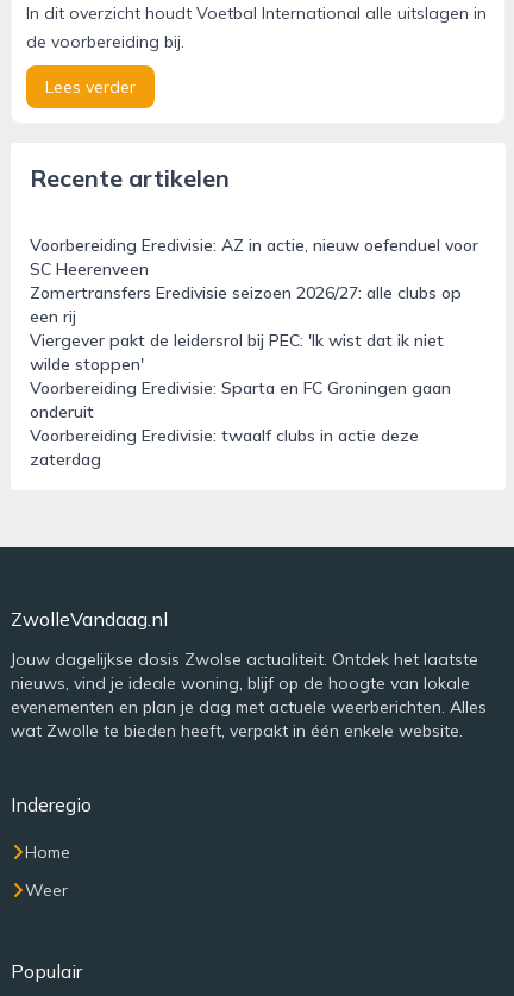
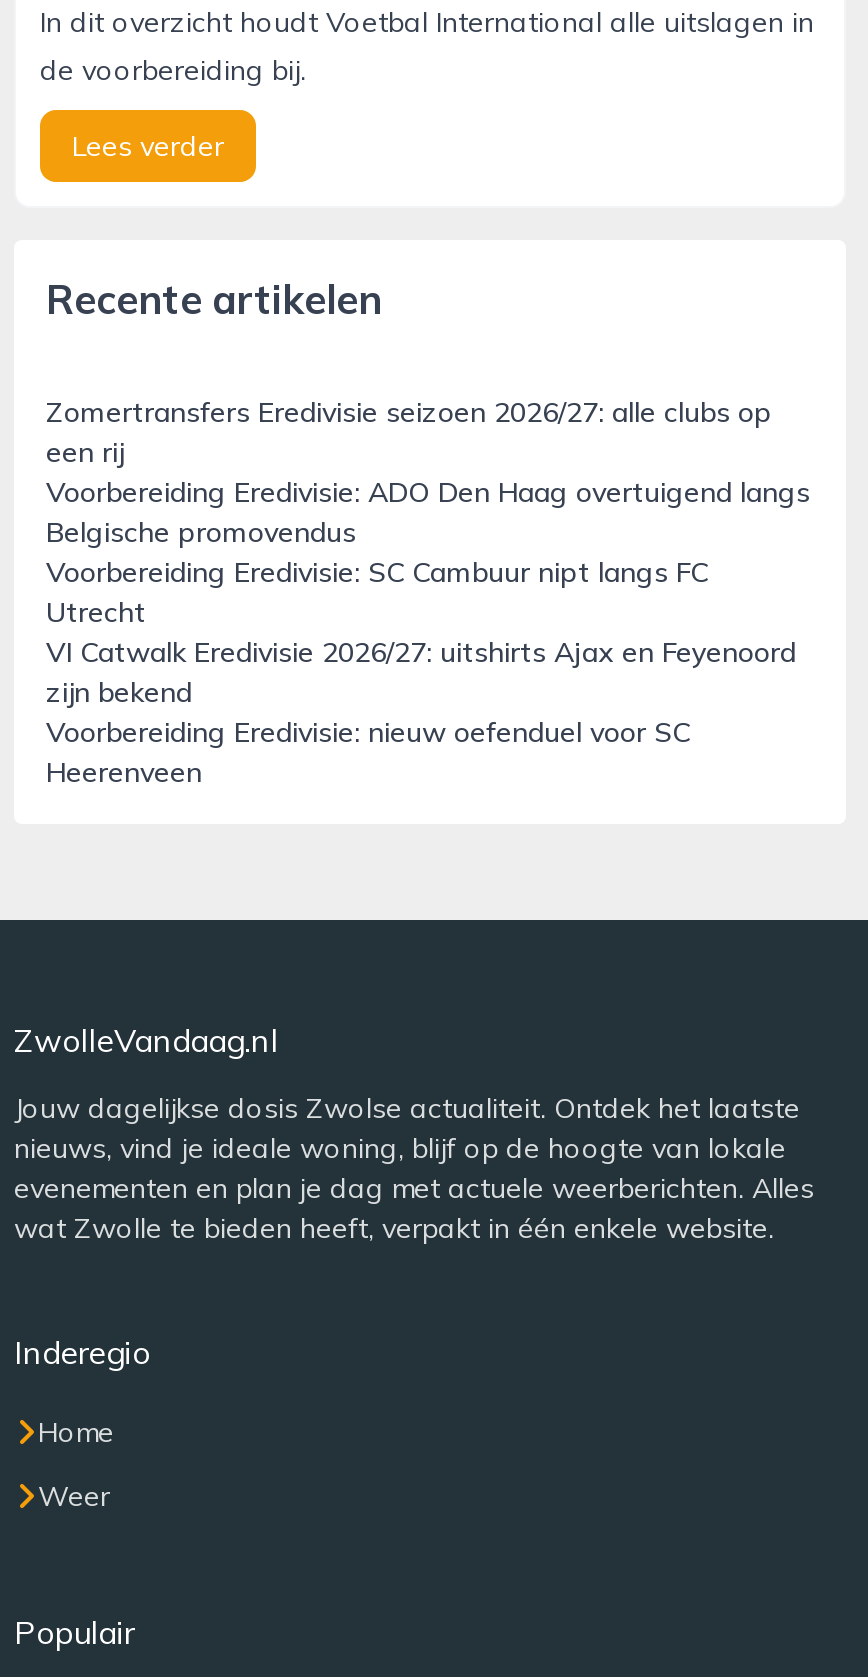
[30,234,478,280] Voorbereiding Eredivisie: AZ in actie, nieuw oefenduel voor | SC Heerenveen -> none
moved [30,282,462,327] -> [46,394,772,470]: Zomertransfers Eredivisie seizoen 2026/27: alle clubs op | een rij
[30,330,451,470] Viergever pakt de leidersrol bij PEC: 'Ik wist dat ik niet | wilde stoppen' | Voorbereiding Eredivisie: Sparta en FC Groningen gaan | onderuit | Voorbereiding Eredivisie: twaalf clubs in actie deze | zaterdag -> [46,474,810,790] Voorbereiding Eredivisie: ADO Den Haag overtuigend langs | Belgische promovendus | Voorbereiding Eredivisie: SC Cambuur nipt langs FC | Utrecht | VI Catwalk Eredivisie 2026/27: uitshirts Ajax en Feyenoord | zijn bekend | Voorbereiding Eredivisie: nieuw oefenduel voor SC | Heerenveen

